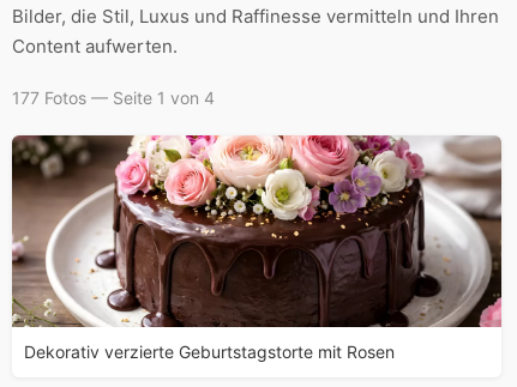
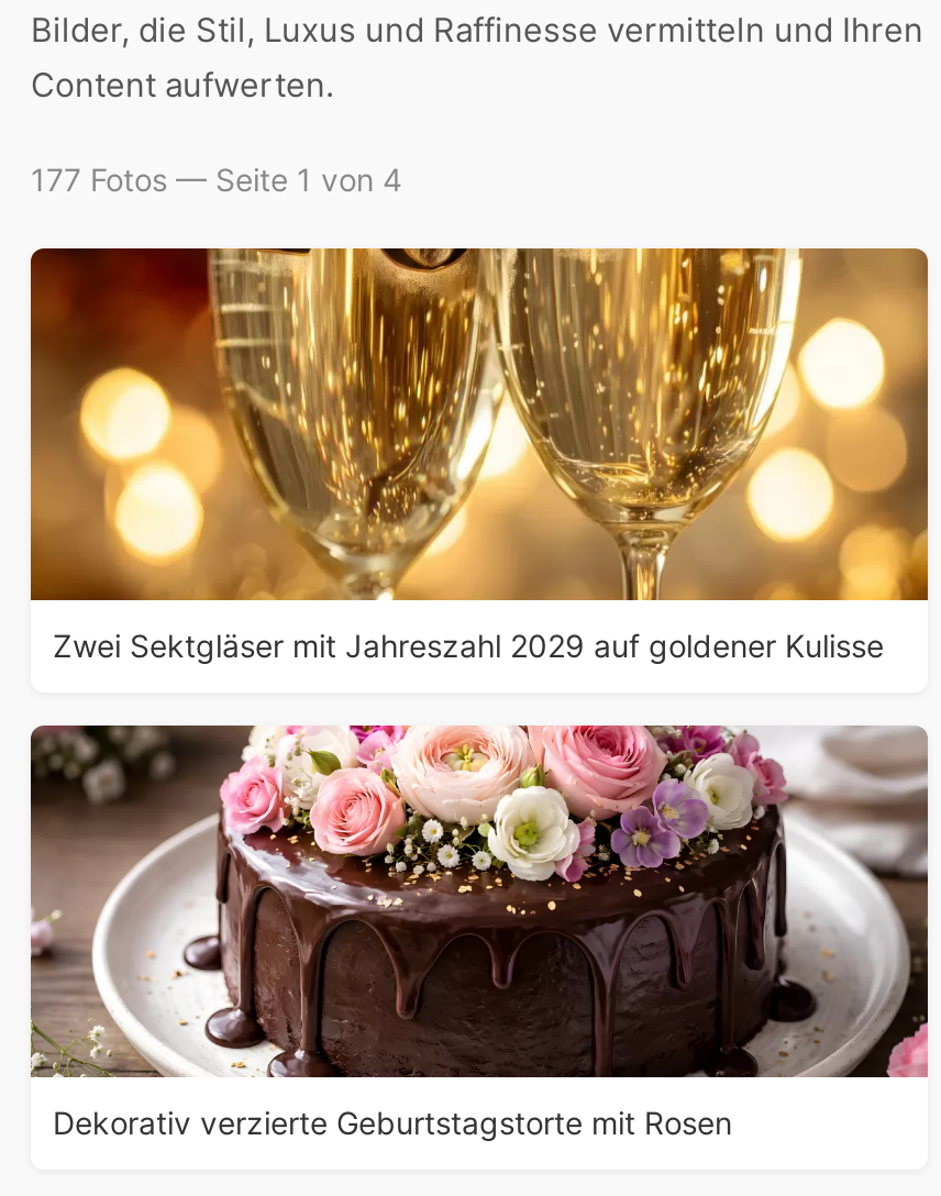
none -> [29,246,930,663] [image] | Zwei Sektgläser mit Jahreszahl 2029 auf goldener Kulisse

